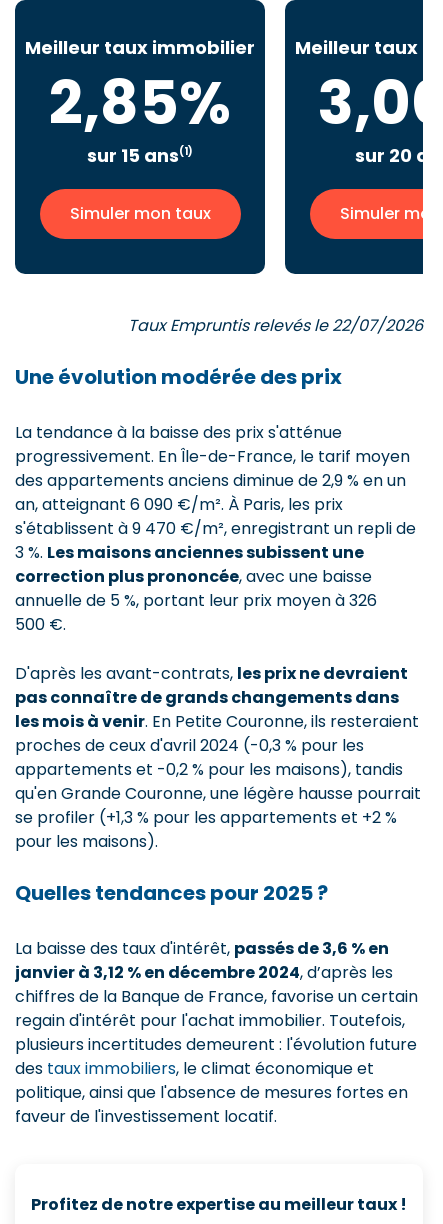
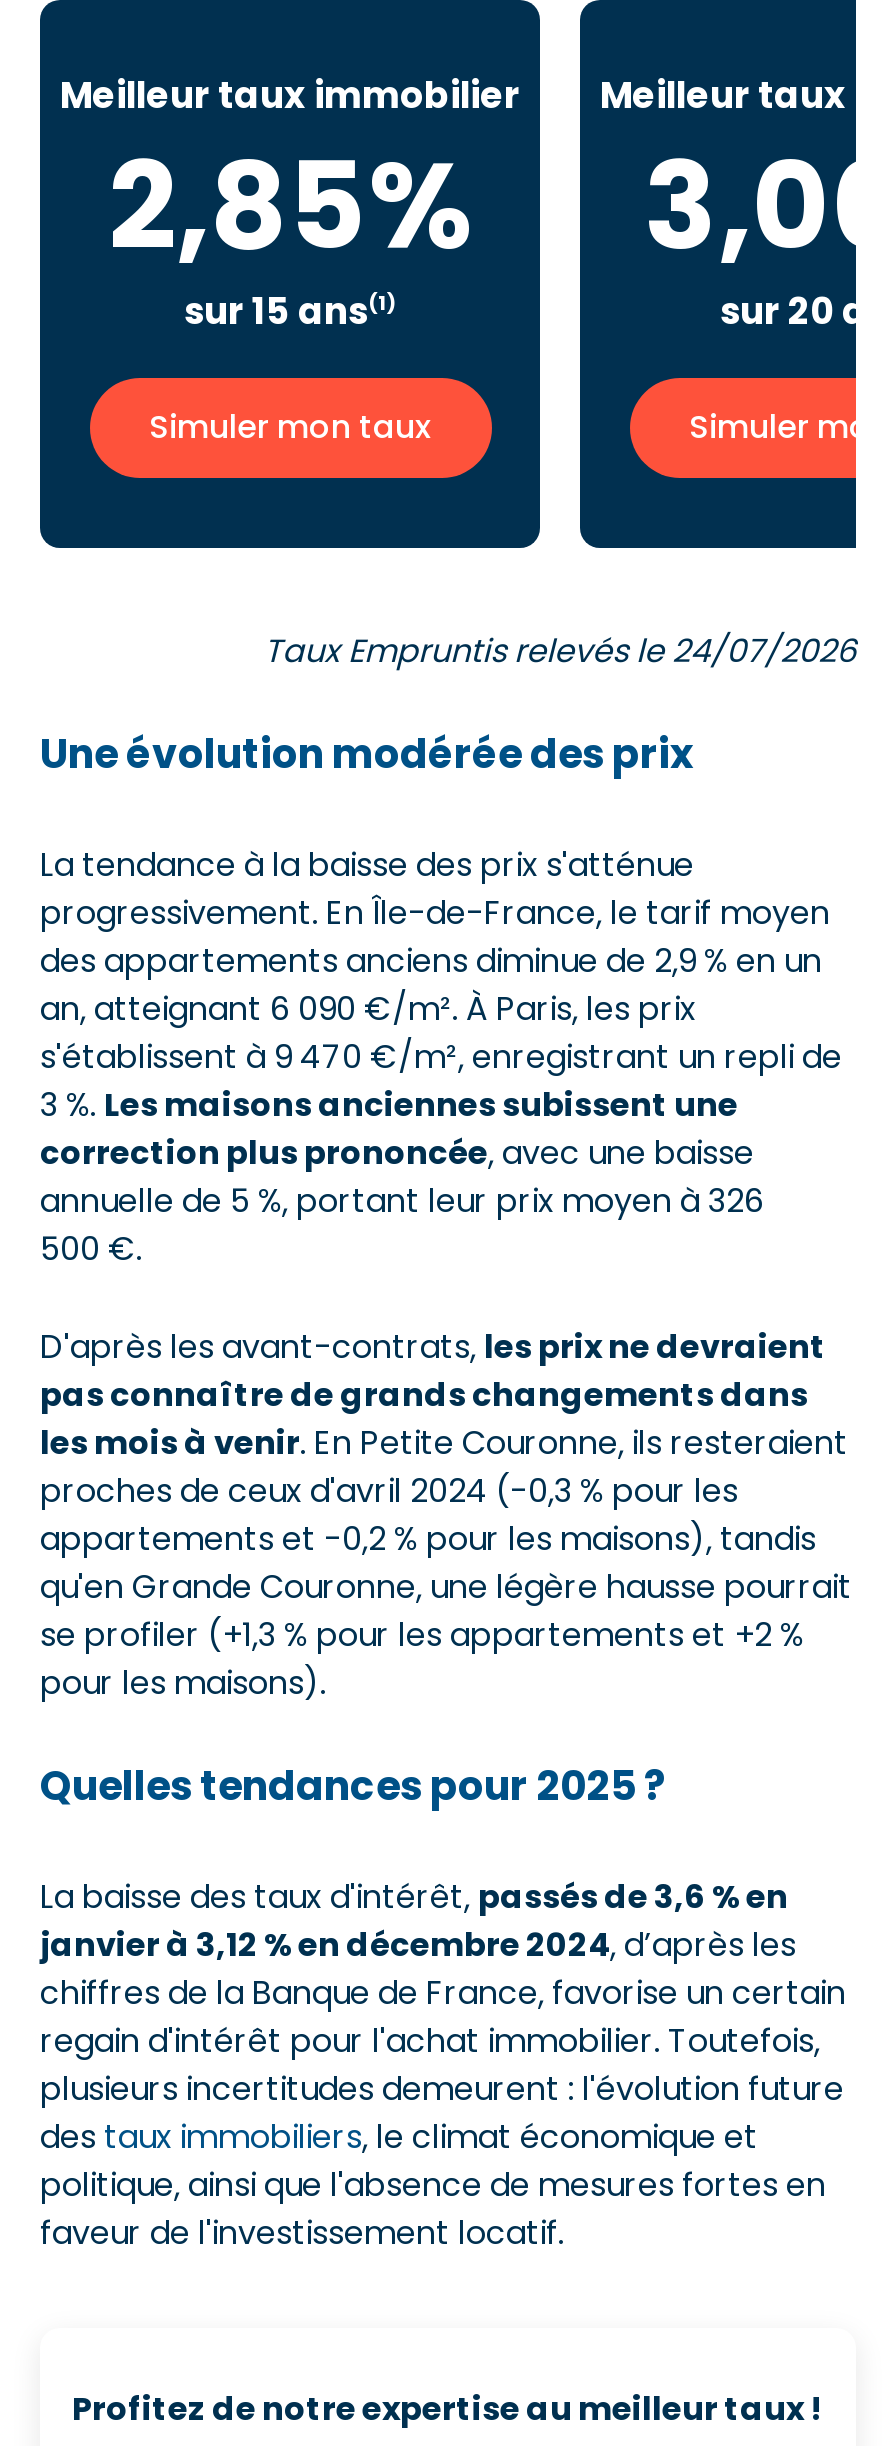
[128,314,423,337] Taux Empruntis relevés le 22/07/2026 -> [264,627,856,673] Taux Empruntis relevés le 24/07/2026

